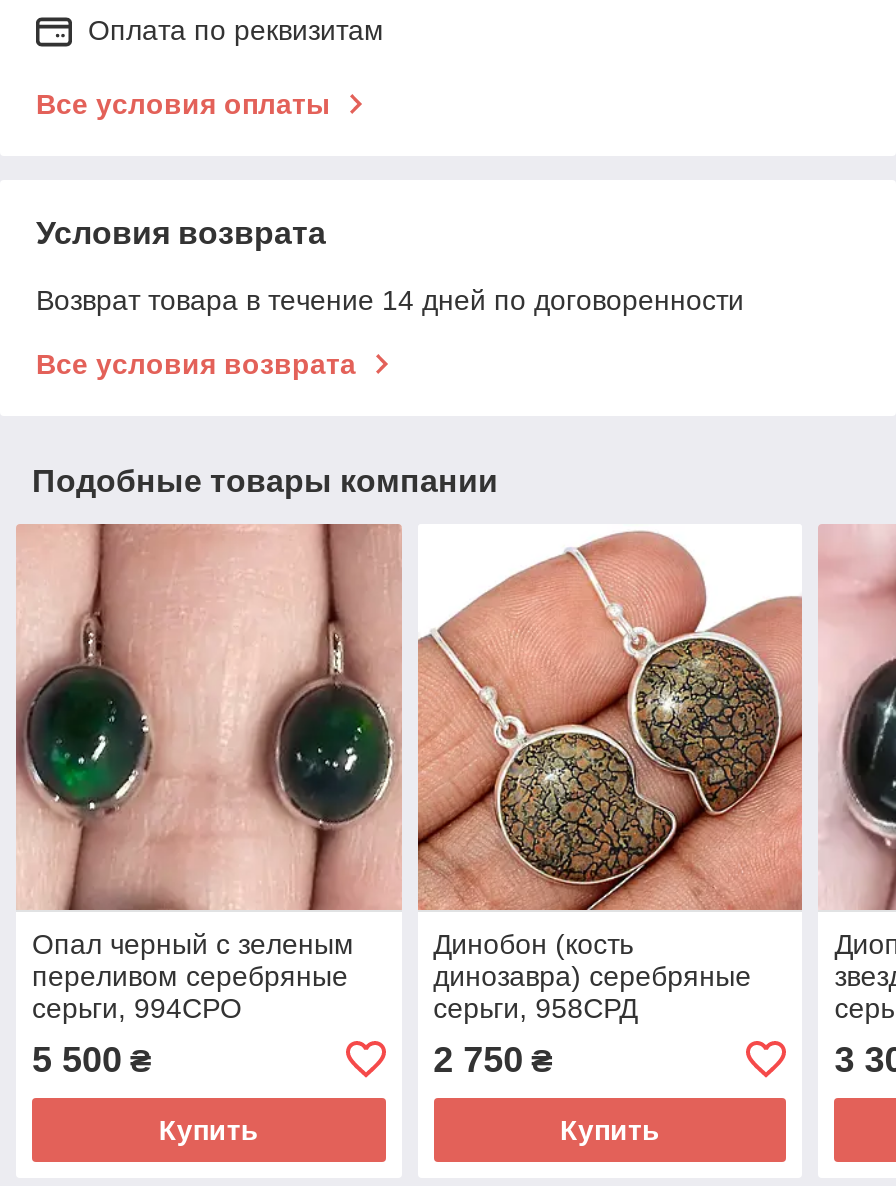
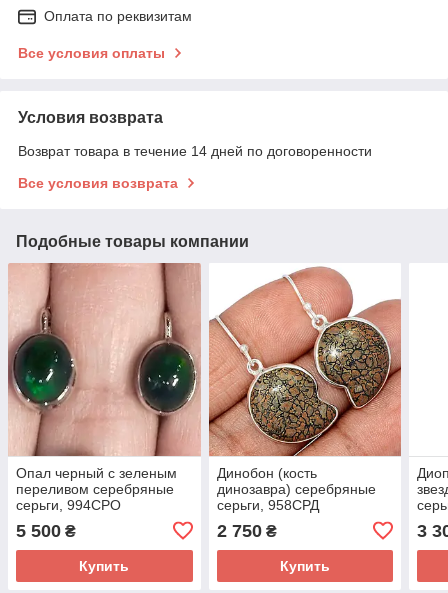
[818,524,890,912] [image] -> none

